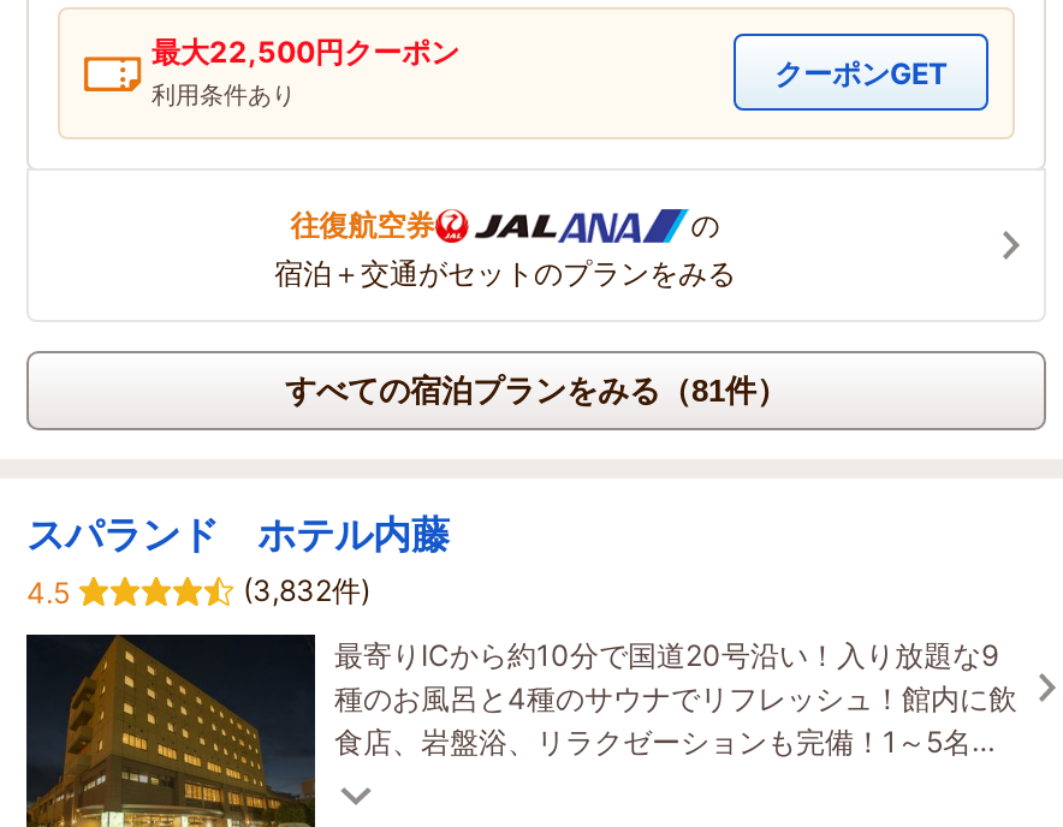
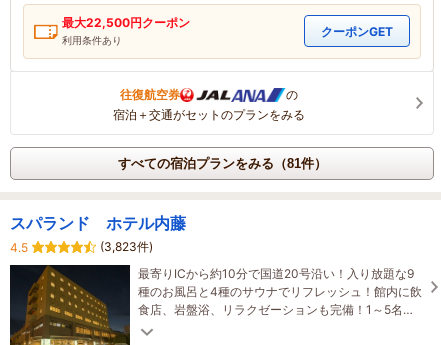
[243,571,370,608] (3,832件) -> [100,239,153,254] (3,823件)

